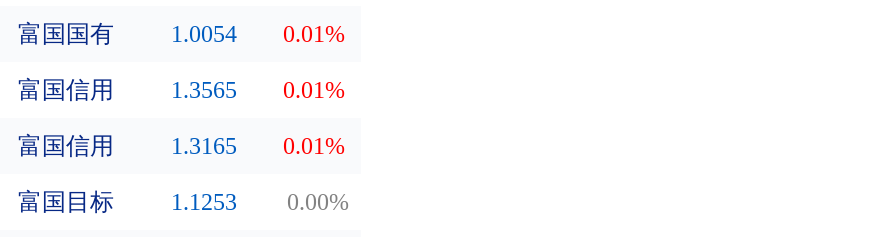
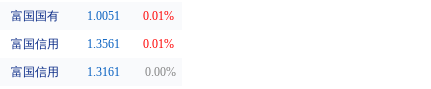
[171,20,345,48] 1.0054 0.01% -> [87,9,174,23] 1.0051 0.01%
[171,76,345,104] 1.3565 0.01% -> [87,37,174,51] 1.3561 0.01%
[18,132,345,216] 1.3165 | 0.01% | 富国目标 | 1.1253 -> [87,65,120,79] 1.3161

